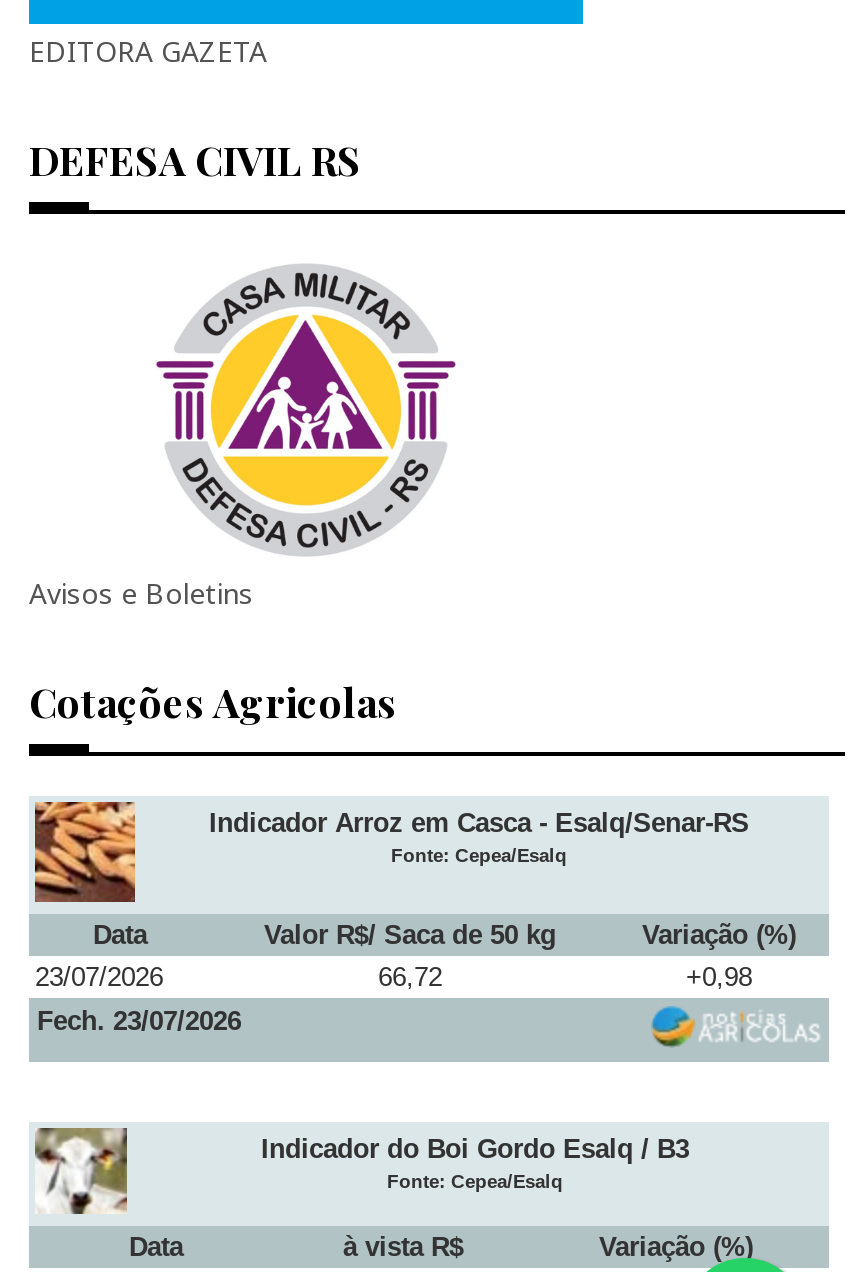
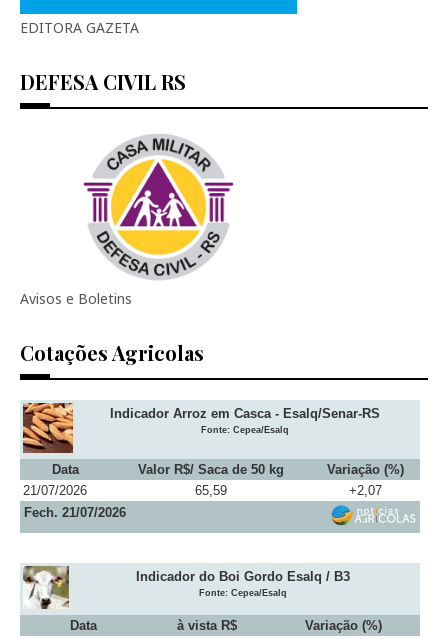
[35,962,163,992] 23/07/2026 -> [23,483,87,498] 21/07/2026
[378,962,442,992] 66,72 -> [194,483,226,498] 65,59
[686,962,752,992] +0,98 -> [348,483,381,498] +2,07
[37,1006,241,1036] Fech. 23/07/2026 -> [24,505,126,520] Fech. 21/07/2026

